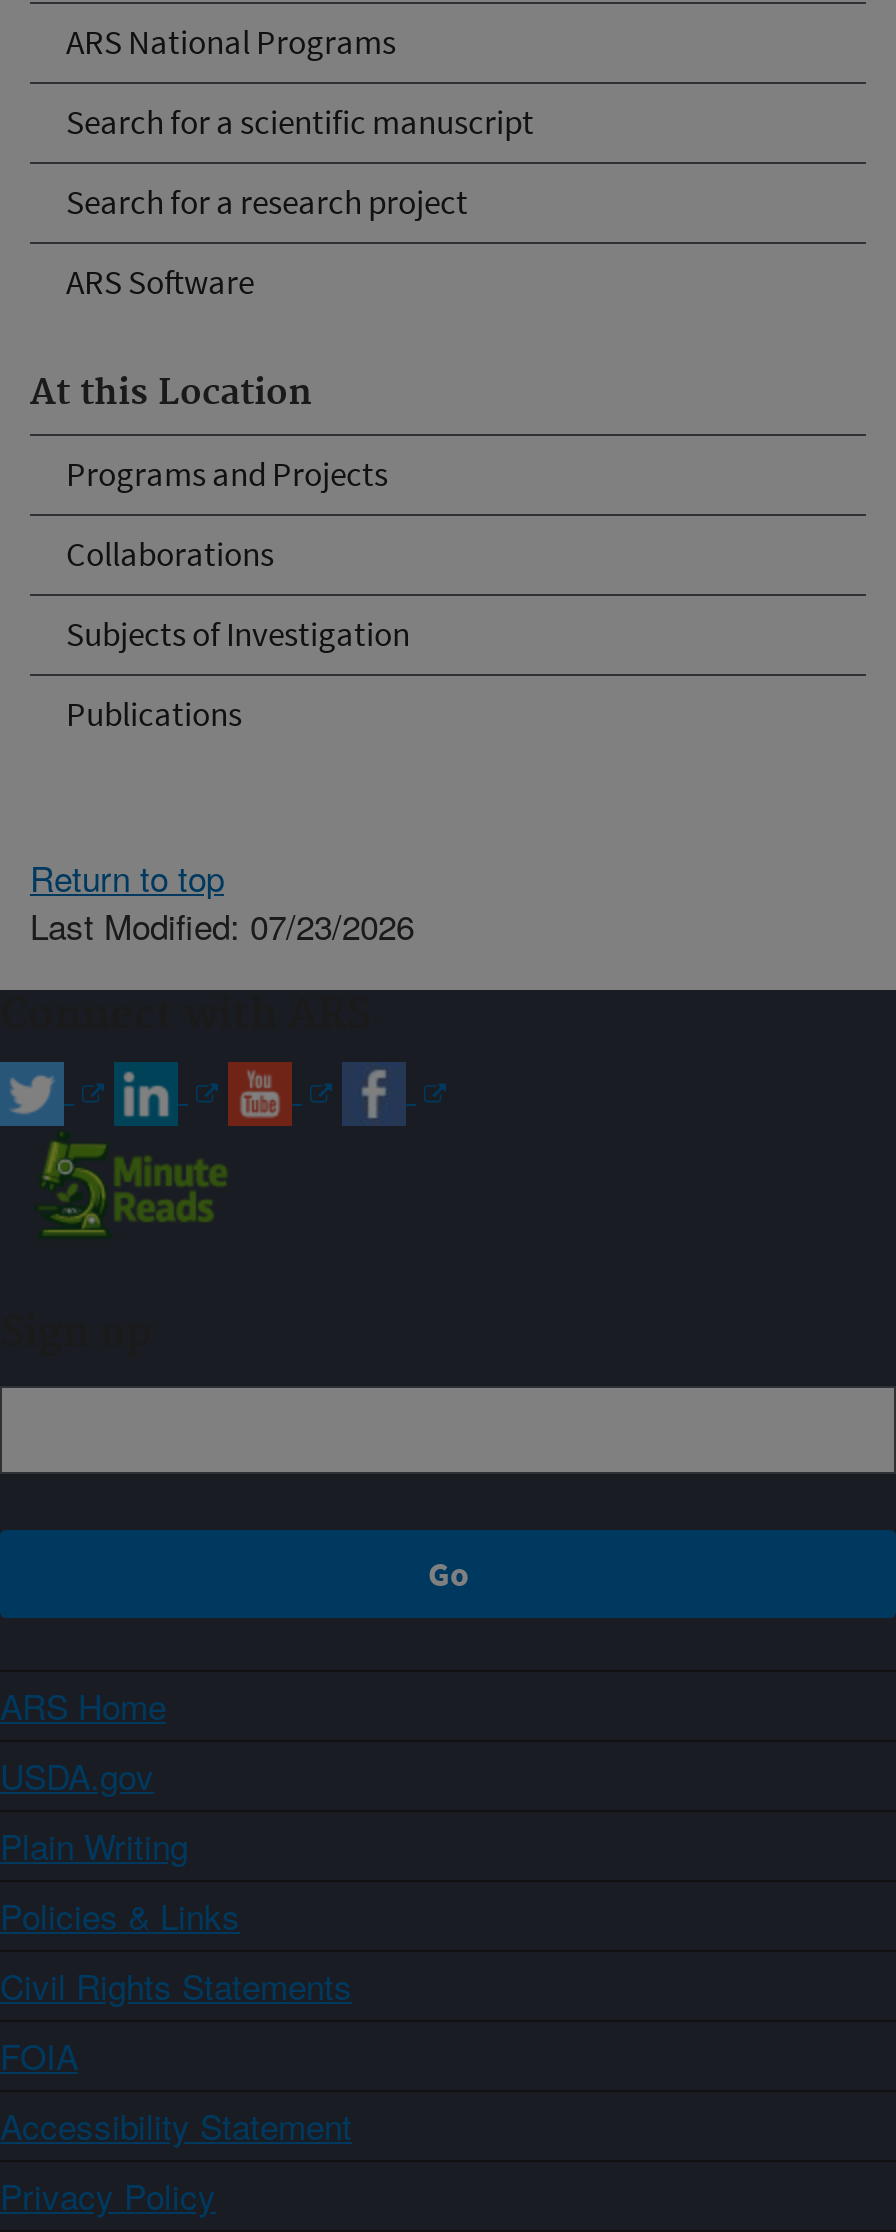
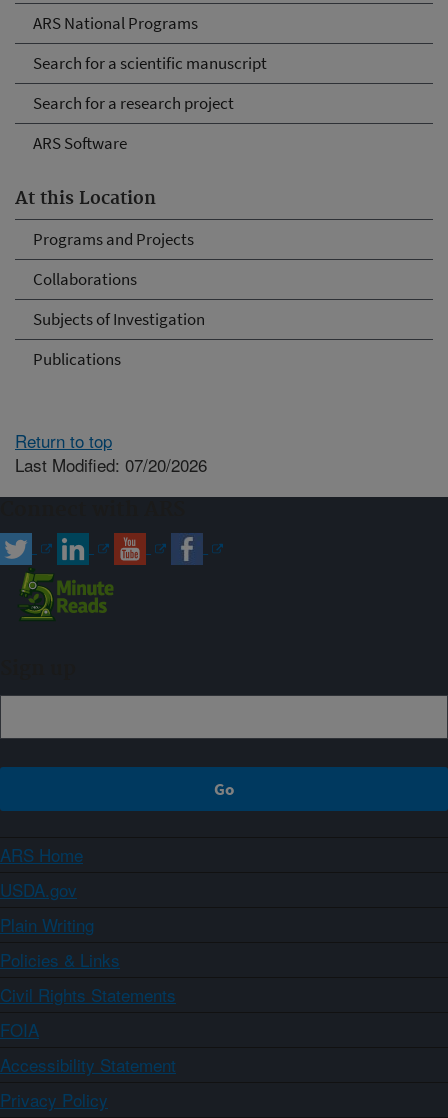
[30,899,414,949] Last Modified: 07/23/2026 -> [15,451,207,476] Last Modified: 07/20/2026

